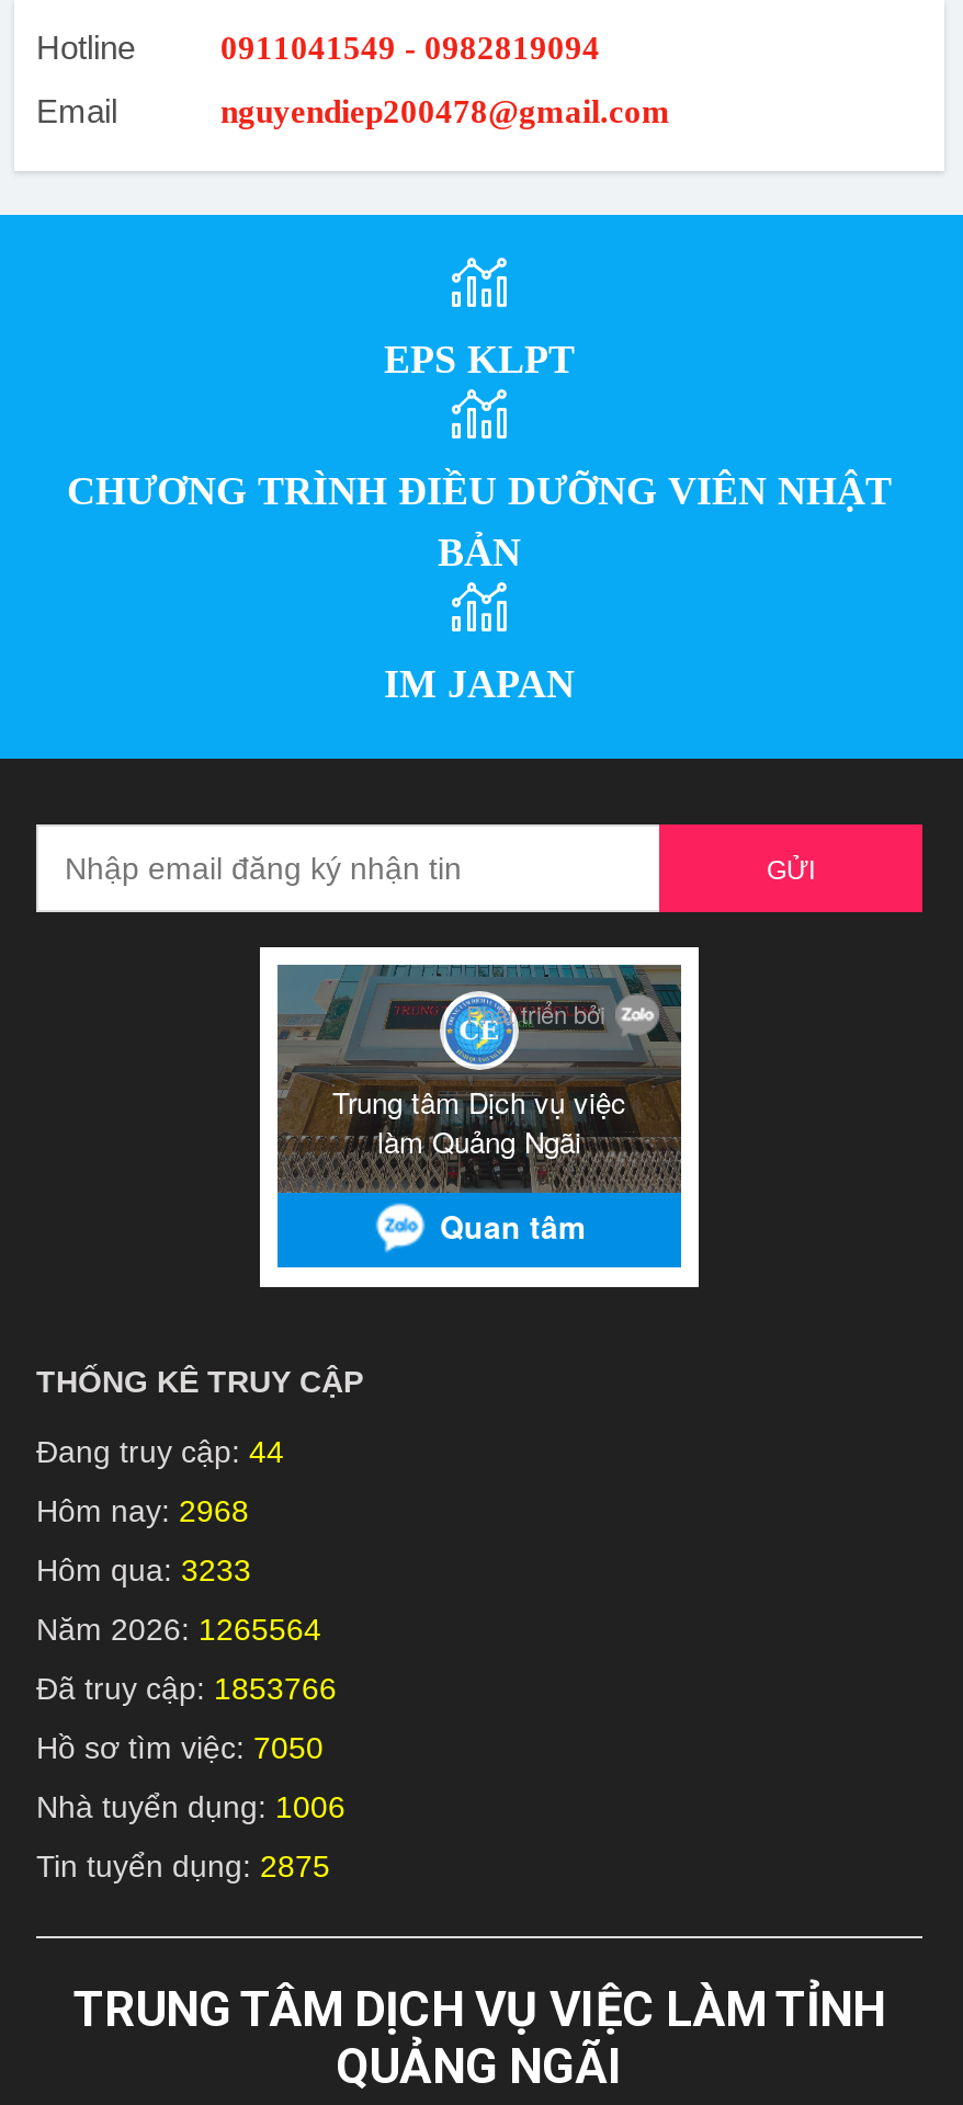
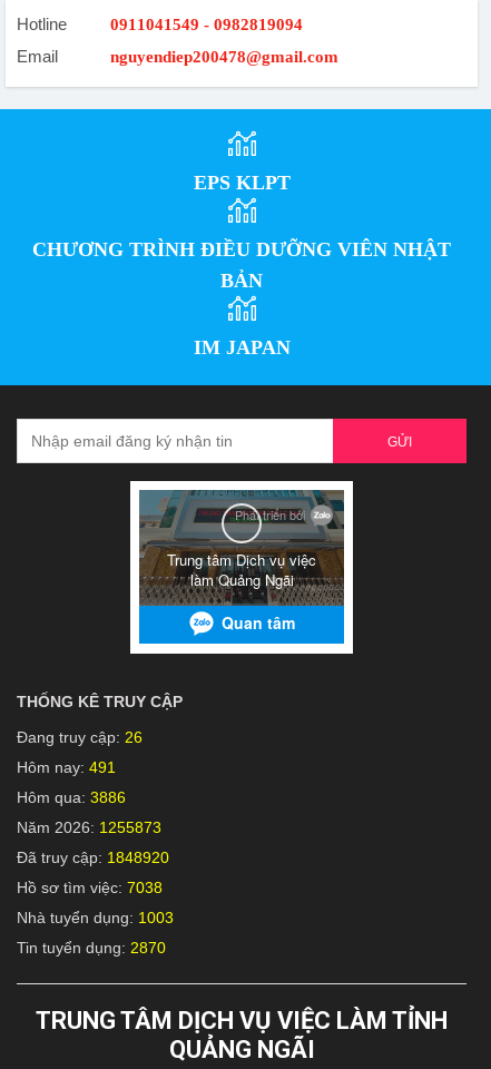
[442,993,517,1068] [image] -> [224,506,259,541] [image]
[36,1434,284,1470] Đang truy cập: 44 -> [17,728,143,746] Đang truy cập: 26
[36,1494,249,1529] Hôm nay: 2968 -> [17,759,116,776] Hôm nay: 491
[36,1553,251,1588] Hôm qua: 3233 -> [17,789,126,806] Hôm qua: 3886
[36,1612,321,1647] Năm 2026: 1265564 -> [17,819,161,836] Năm 2026: 1255873
[36,1671,337,1706] Đã truy cập: 1853766 -> [17,849,169,867] Đã truy cập: 1848920
[36,1730,324,1766] Hồ sơ tìm việc: 7050 -> [17,879,163,897] Hồ sơ tìm việc: 7038
[36,1790,345,1825] Nhà tuyển dụng: 1006 -> [17,909,174,927] Nhà tuyển dụng: 1003
[36,1849,330,1884] Tin tuyển dụng: 2875 -> [17,939,166,957] Tin tuyển dụng: 2870

